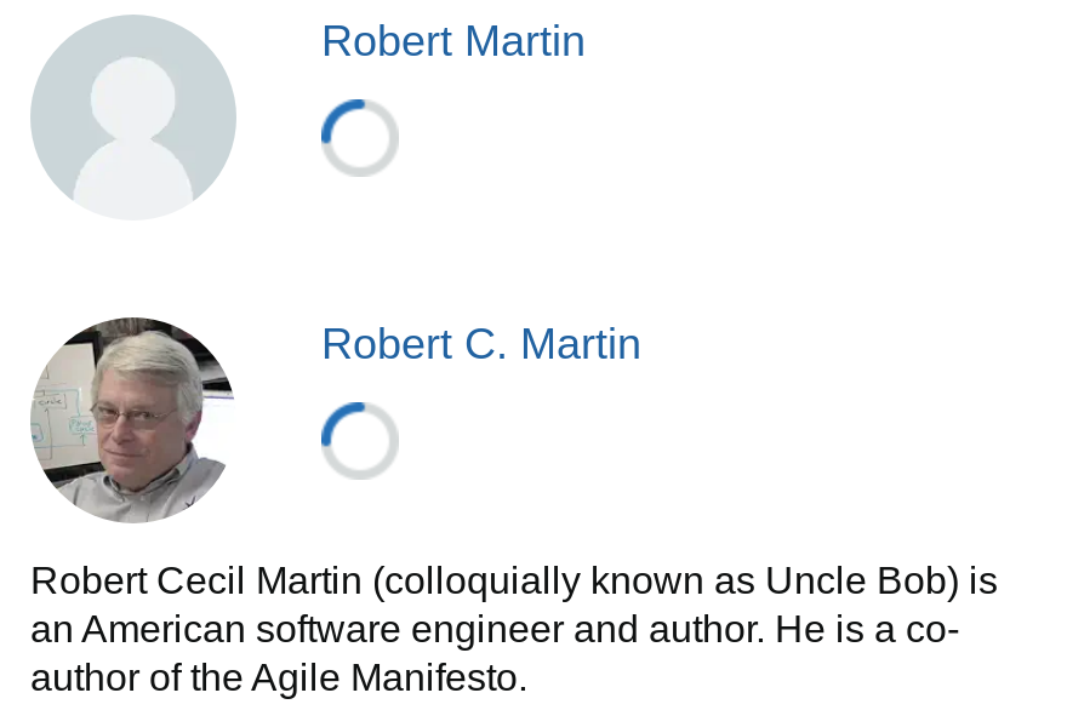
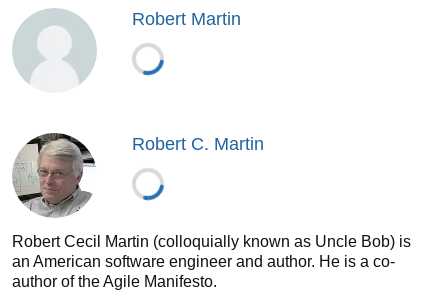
[319,97,396,177] [image] -> [132,43,164,76] [image]
[319,400,396,480] [image] -> [132,168,164,201] [image]

